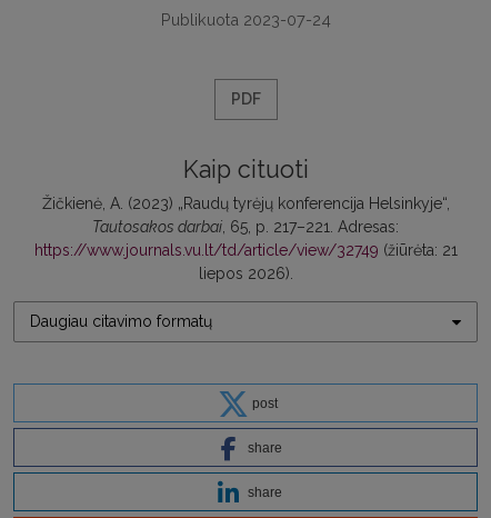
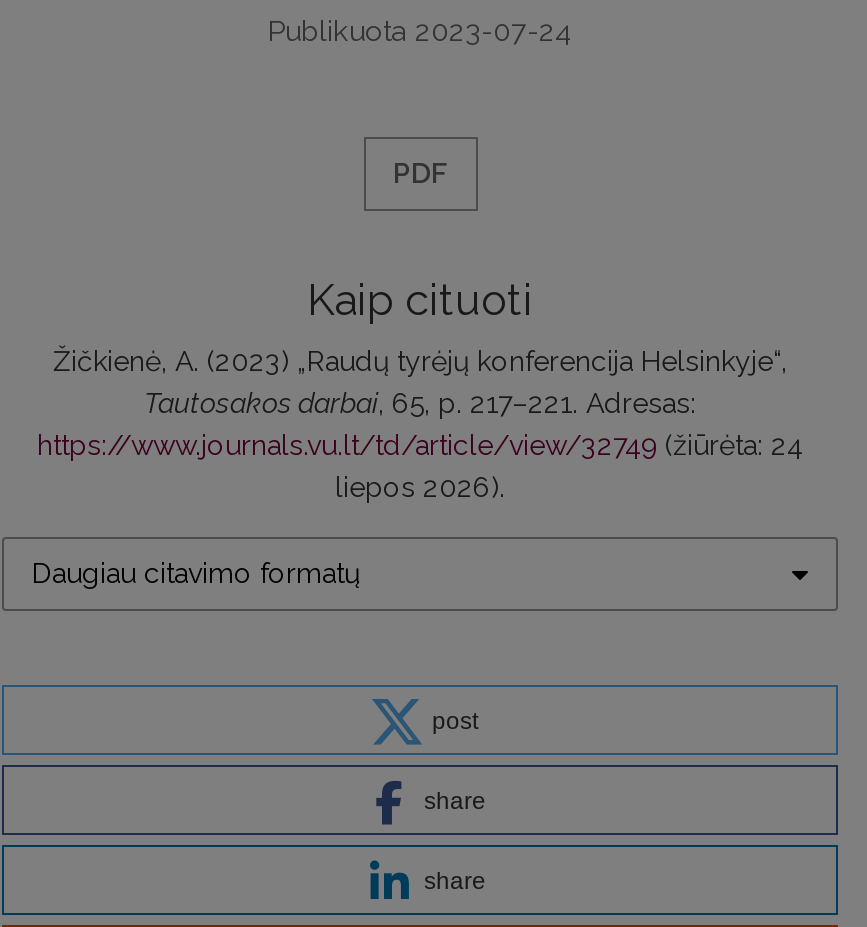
[34,241,457,259] https://www.journals.vu.lt/td/article/view/32749 (žiūrėta: 21 -> [37,429,803,461] https://www.journals.vu.lt/td/article/view/32749 (žiūrėta: 24

